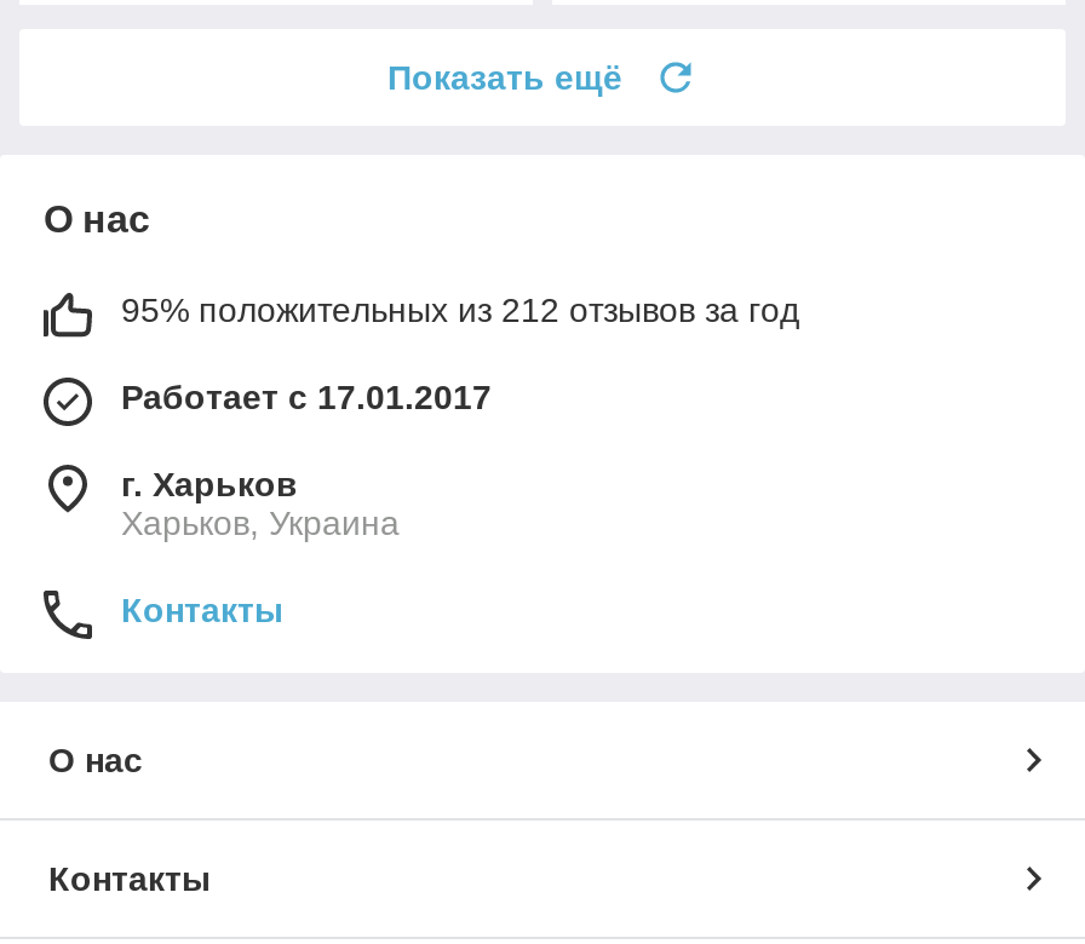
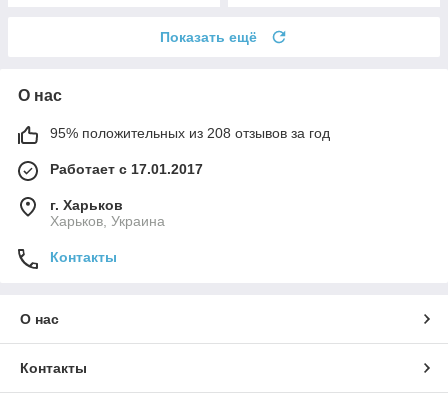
[121,290,799,329] 95% положительных из 212 отзывов за год -> [50,125,330,141] 95% положительных из 208 отзывов за год

